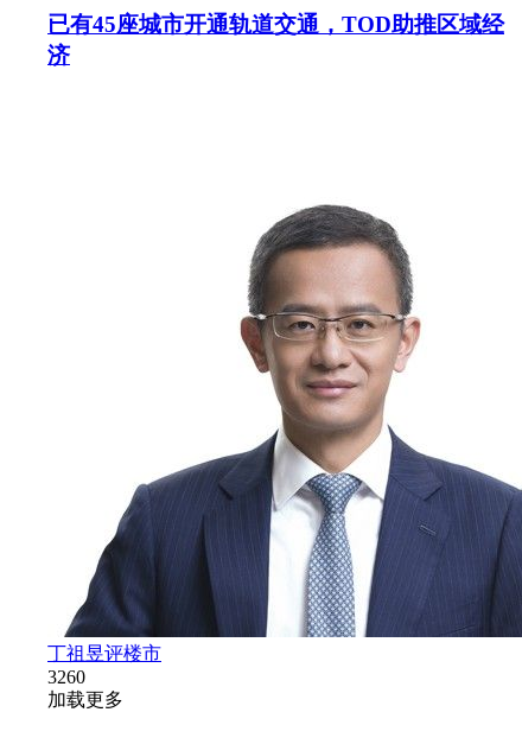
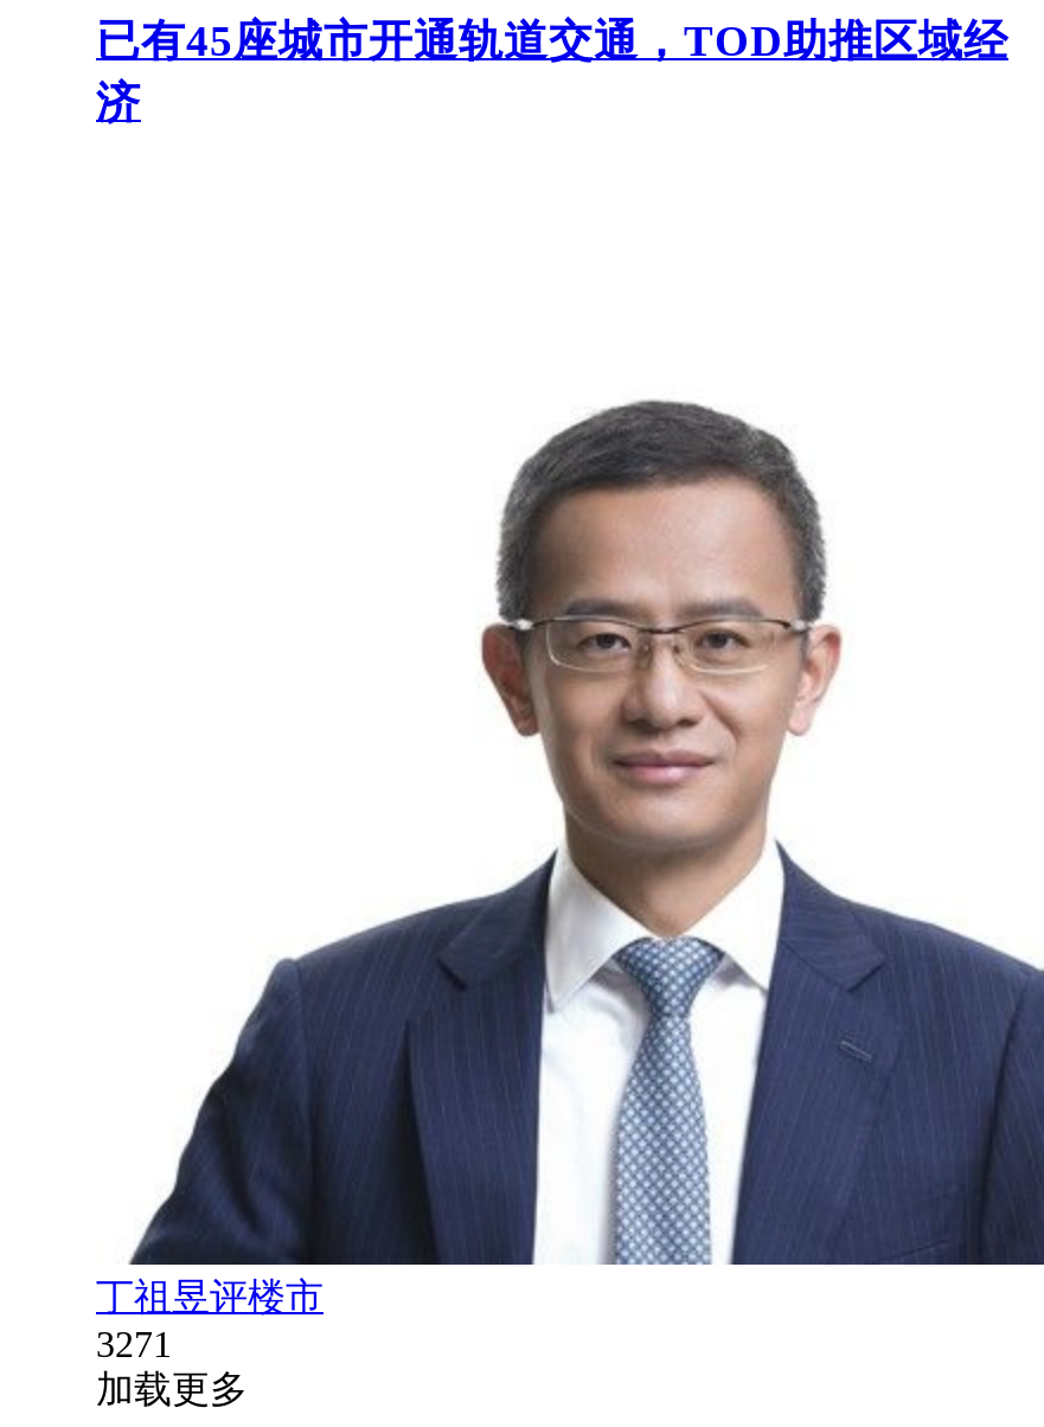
[47,667,85,688] 3260 -> [96,1325,172,1365] 3271

